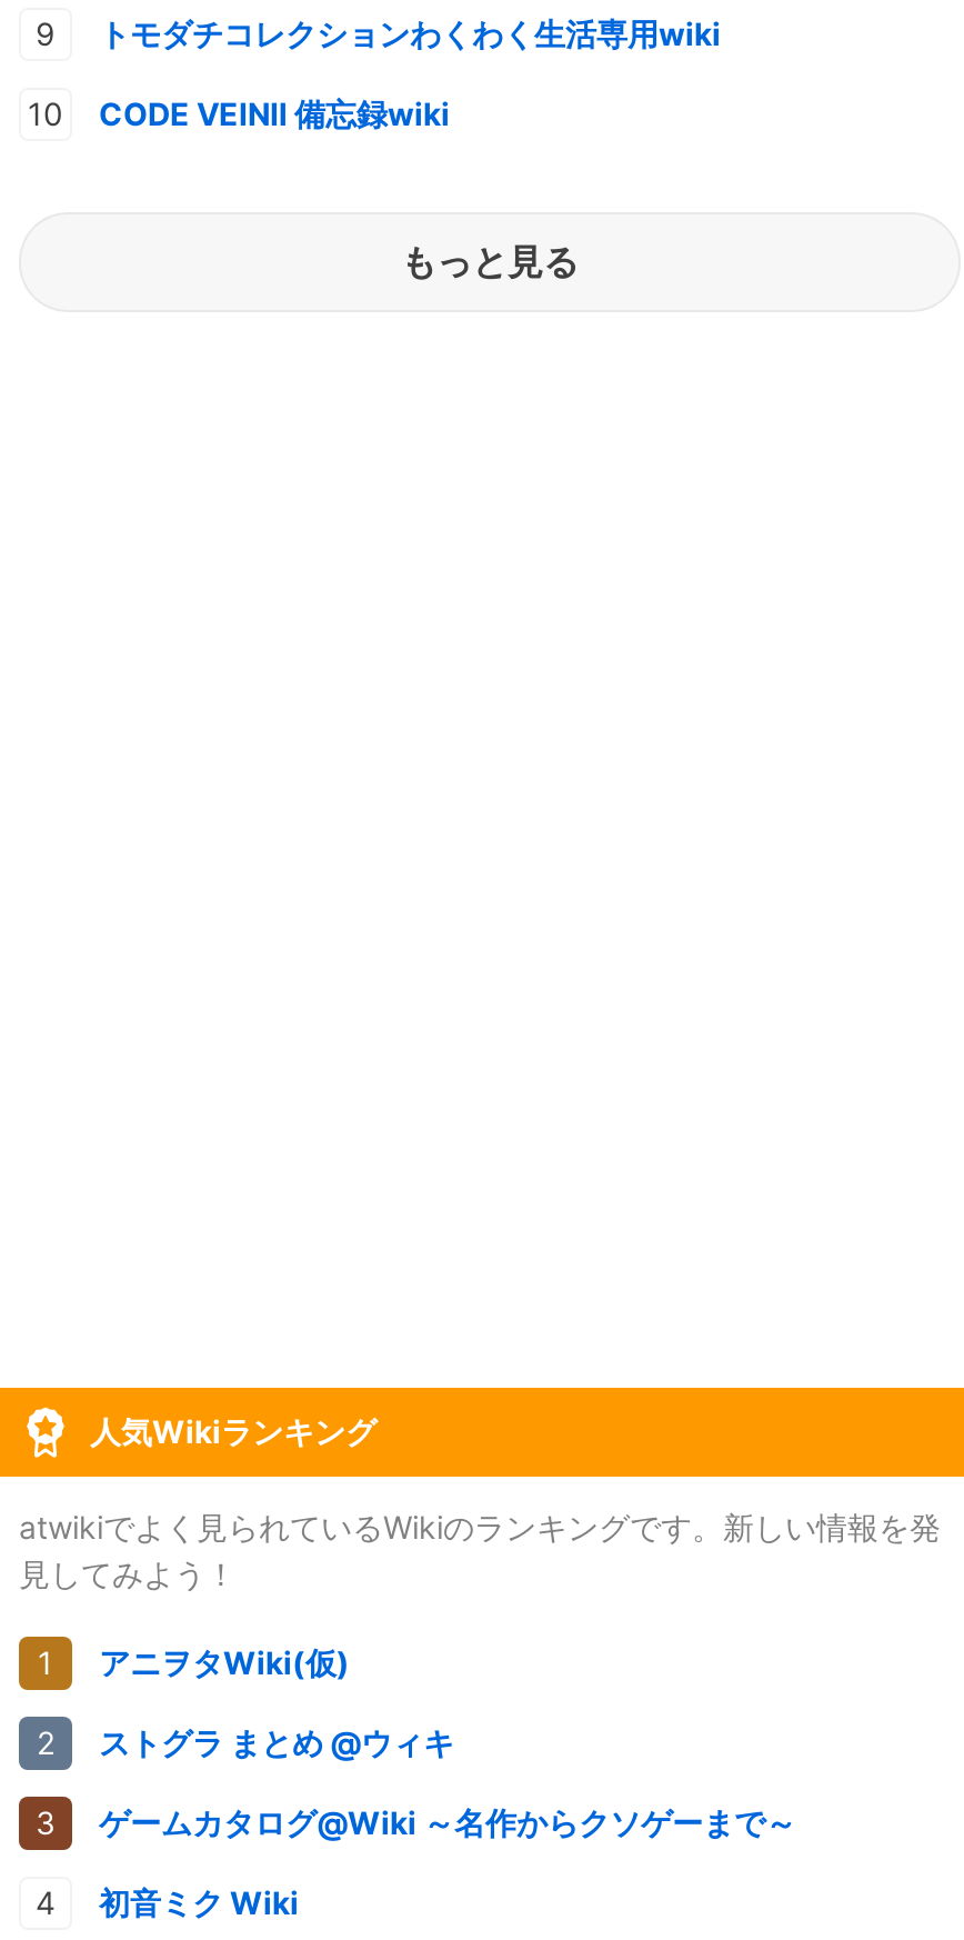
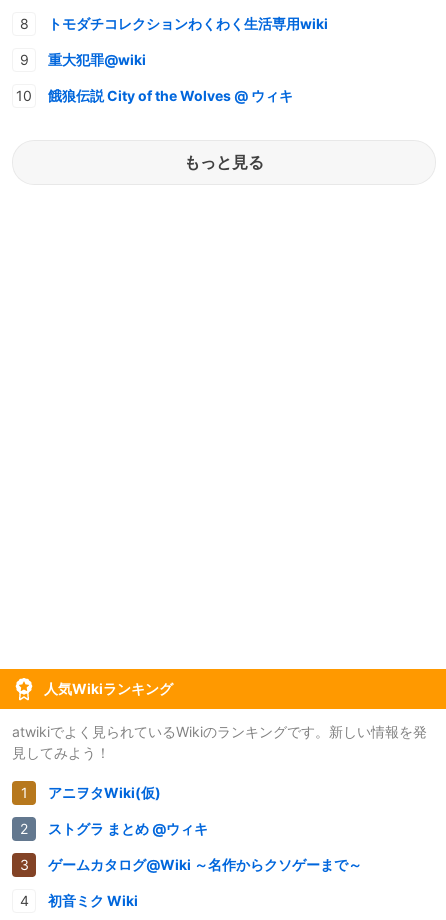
[99,94,450,131] CODE VEINⅡ 備忘録wiki -> [48,51,293,104] 重大犯罪@wiki | 餓狼伝説 City of the Wolves @ ウィキ

